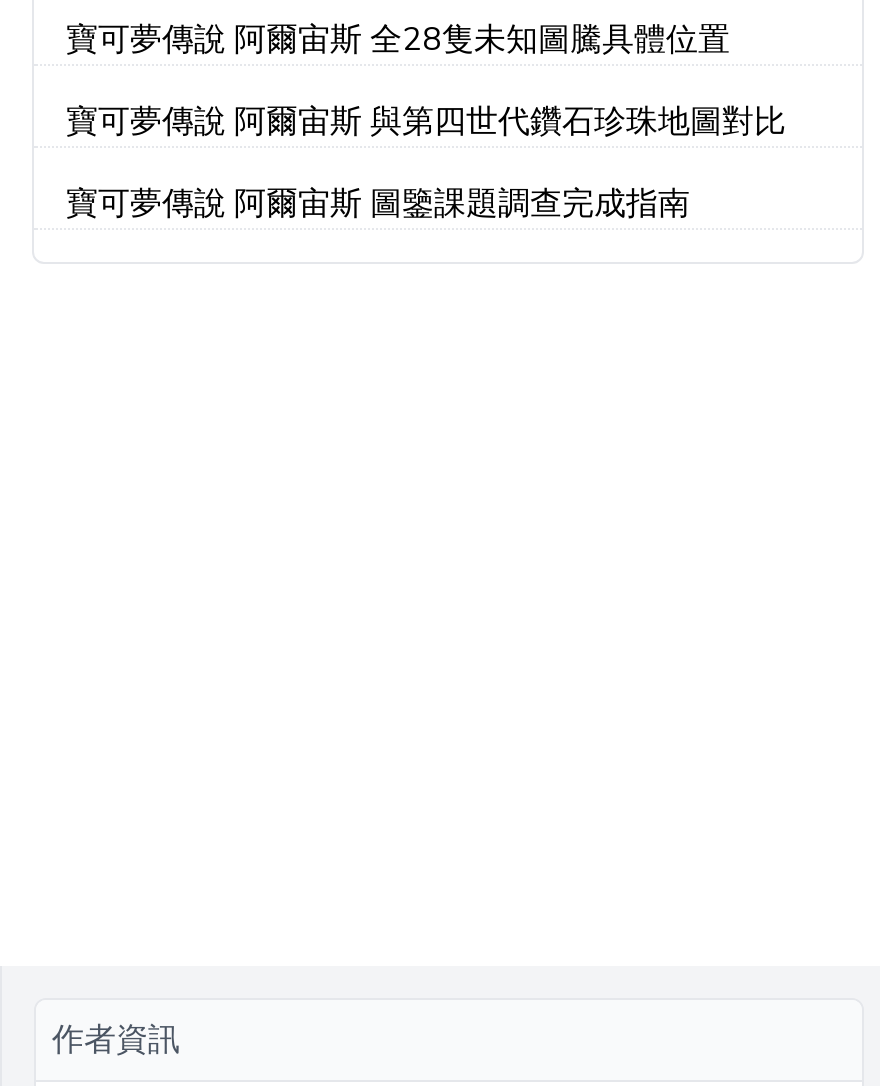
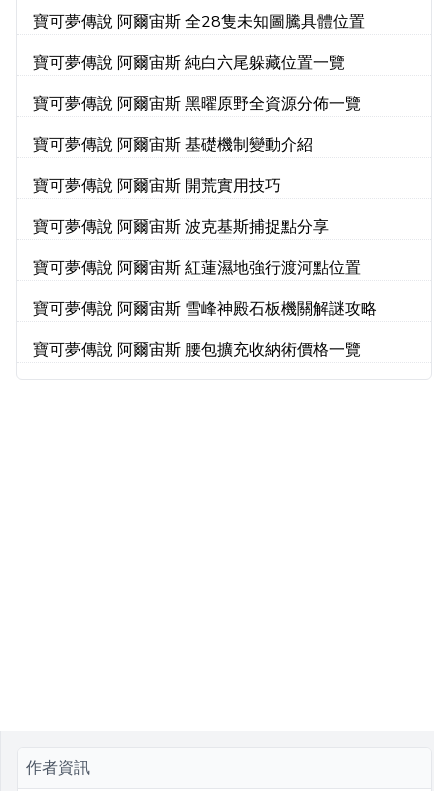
[66,99,786,225] 寶可夢傳說 阿爾宙斯 與第四世代鑽石珍珠地圖對比 | 寶可夢傳說 阿爾宙斯 圖鑒課題調查完成指南 -> [33,52,377,361] 寶可夢傳說 阿爾宙斯 純白六尾躲藏位置一覽 | 寶可夢傳說 阿爾宙斯 黑曜原野全資源分佈一覽 | 寶可夢傳說 阿爾宙斯 基礎機制變動介紹 | 寶可夢傳說 阿爾宙斯 開荒實用技巧 | 寶可夢傳說 阿爾宙斯 波克基斯捕捉點分享 | 寶可夢傳說 阿爾宙斯 紅蓮濕地強行渡河點位置 | 寶可夢傳說 阿爾宙斯 雪峰神殿石板機關解謎攻略 | 寶可夢傳說 阿爾宙斯 腰包擴充收納術價格一覽

